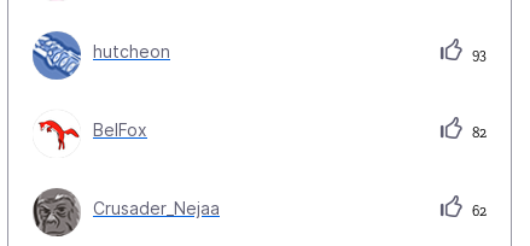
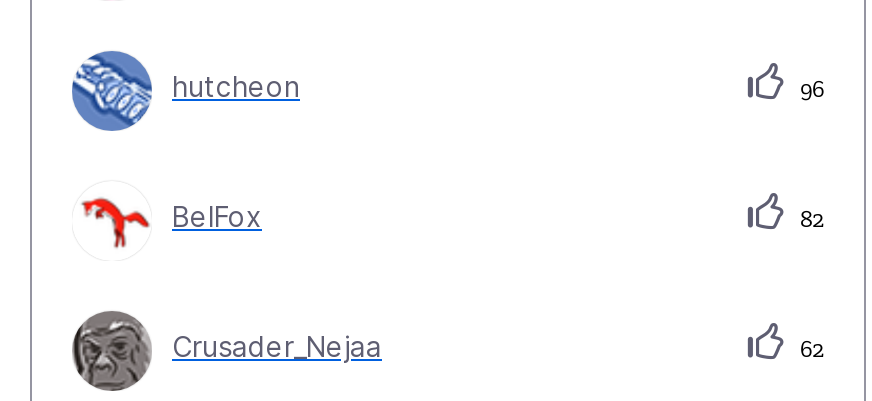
[468,45,487,62] 93 -> [794,75,824,103] 96

